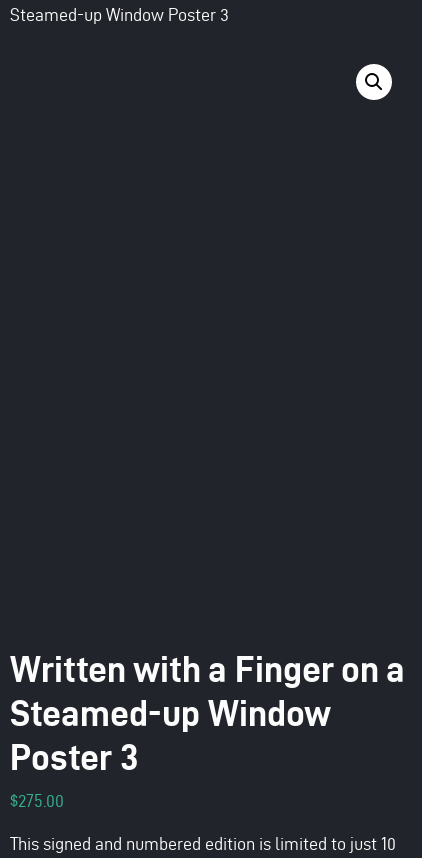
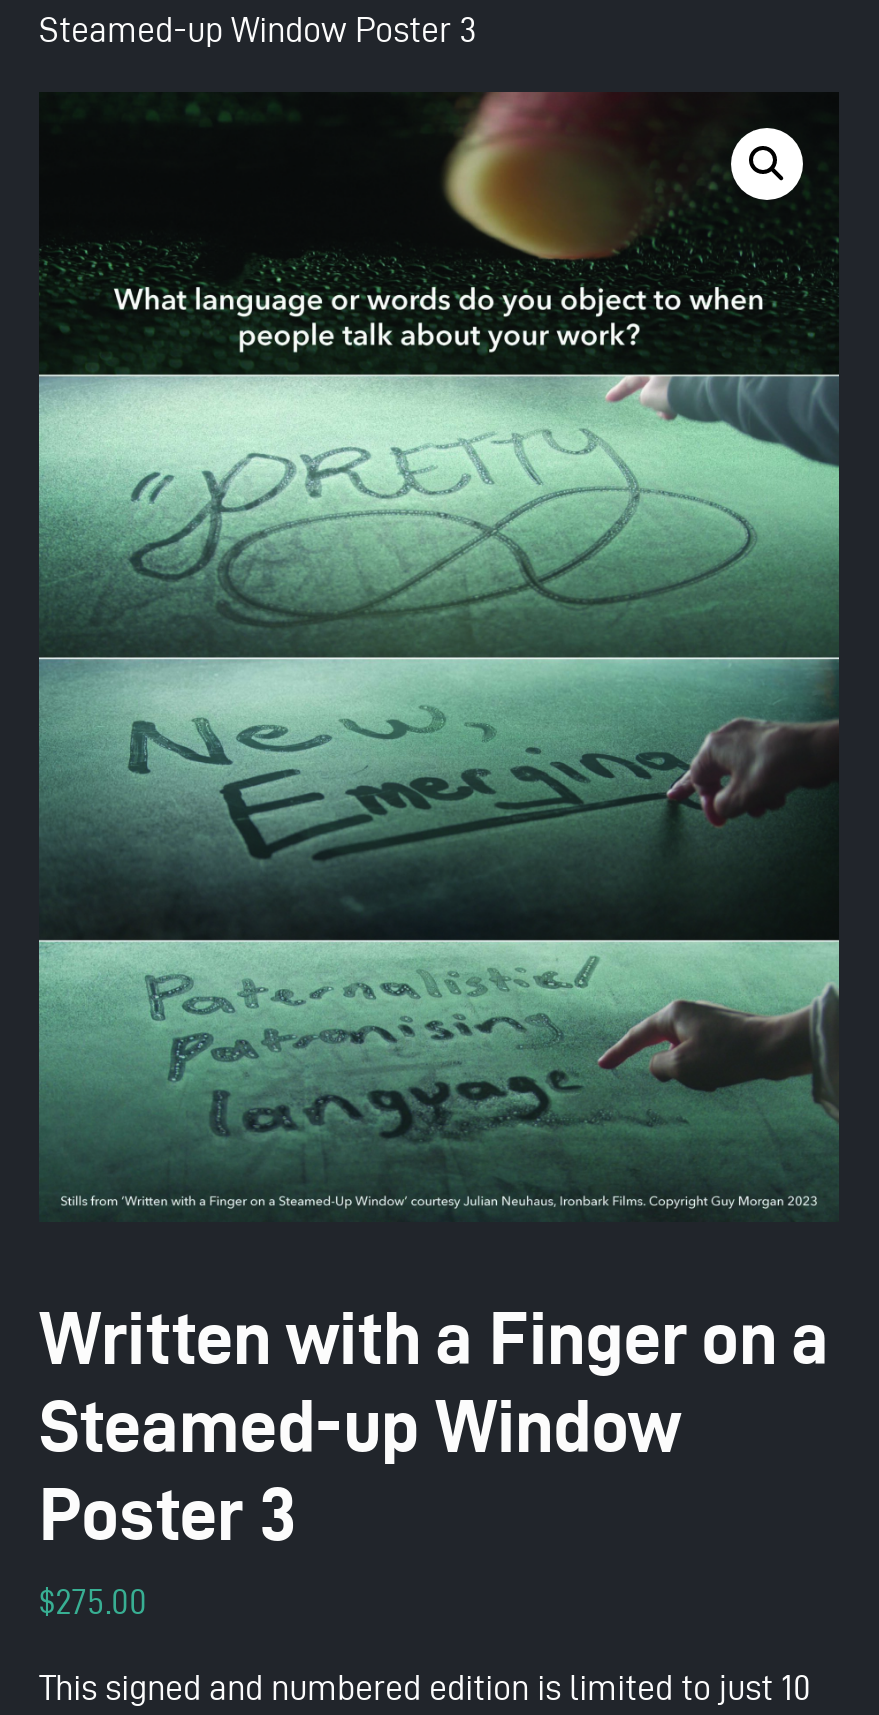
none -> [37,90,841,886] [image]
none -> [37,938,841,1210] [image]

